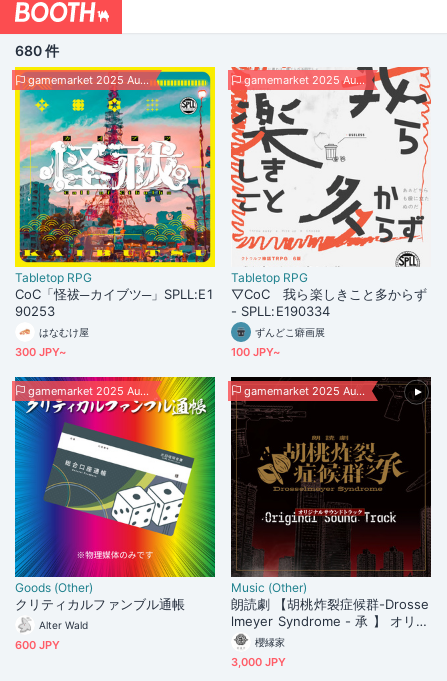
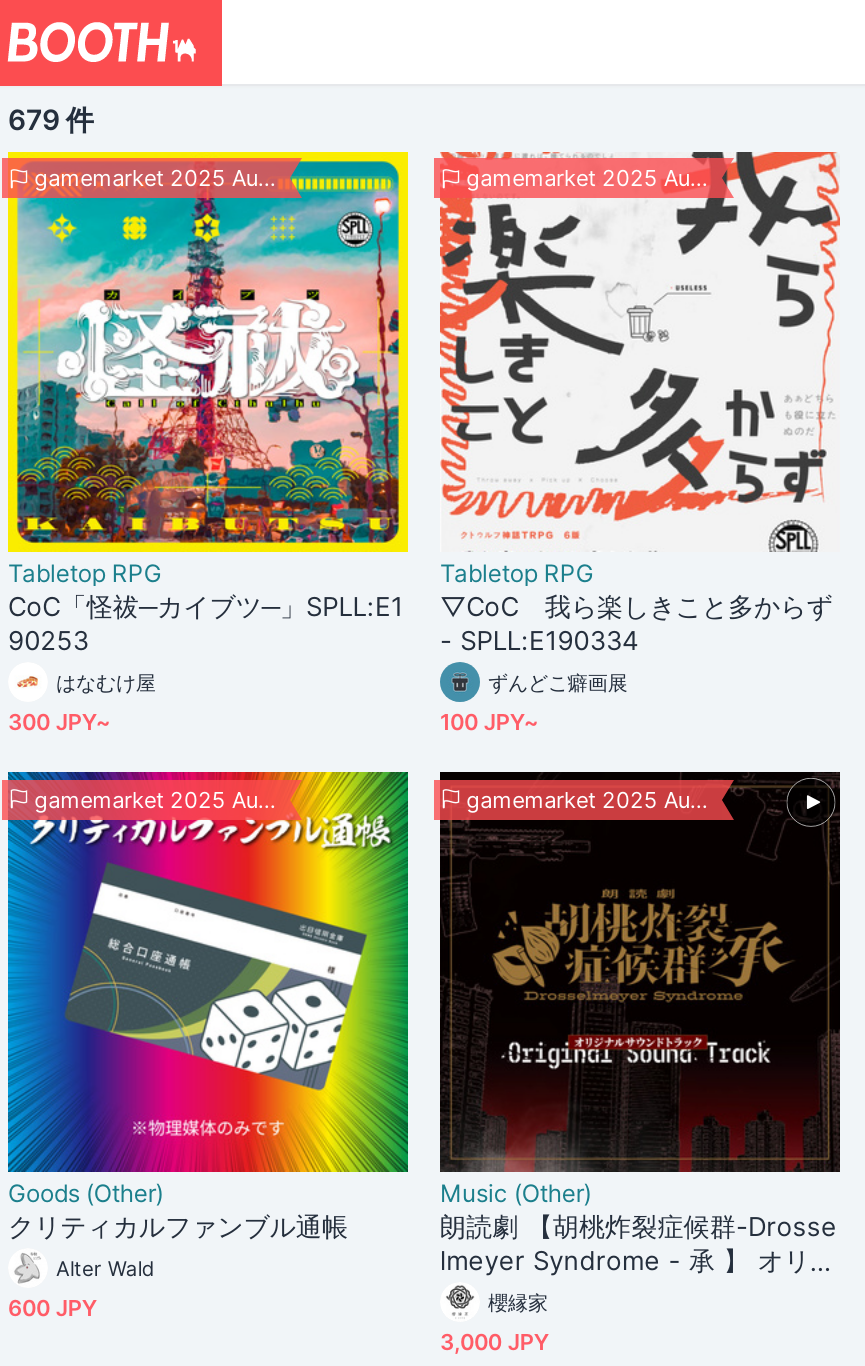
[15,41,59,58] 680 件 -> [8,101,94,135] 679 件

